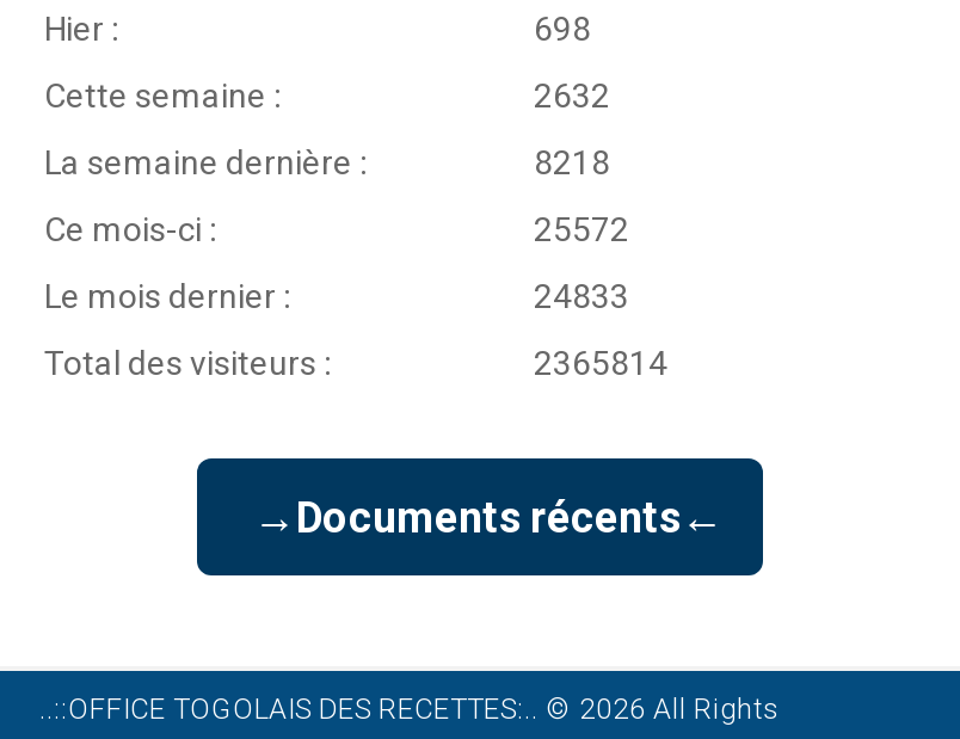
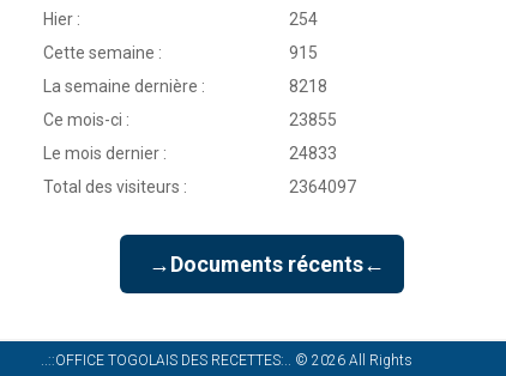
[534,11,591,49] 698 -> [289,10,318,29] 254
[534,77,610,116] 2632 -> [289,44,318,63] 915
[534,211,629,249] 25572 -> [289,111,337,130] 23855
[534,345,667,383] 2365814 -> [289,178,356,197] 2364097

